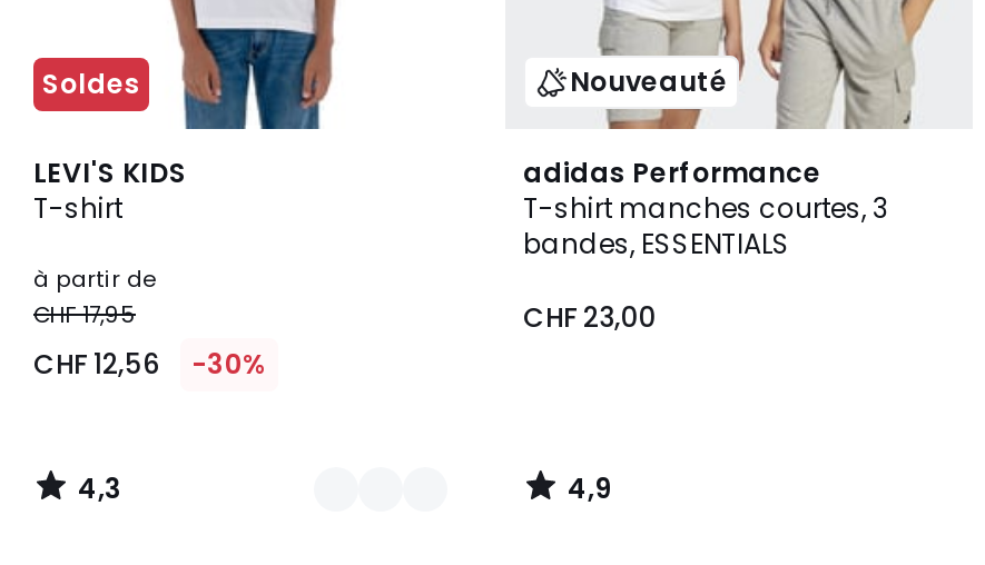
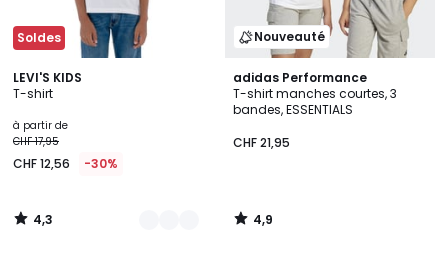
[523,299,657,337] CHF 23,00 -> [233,134,290,151] CHF 21,95

